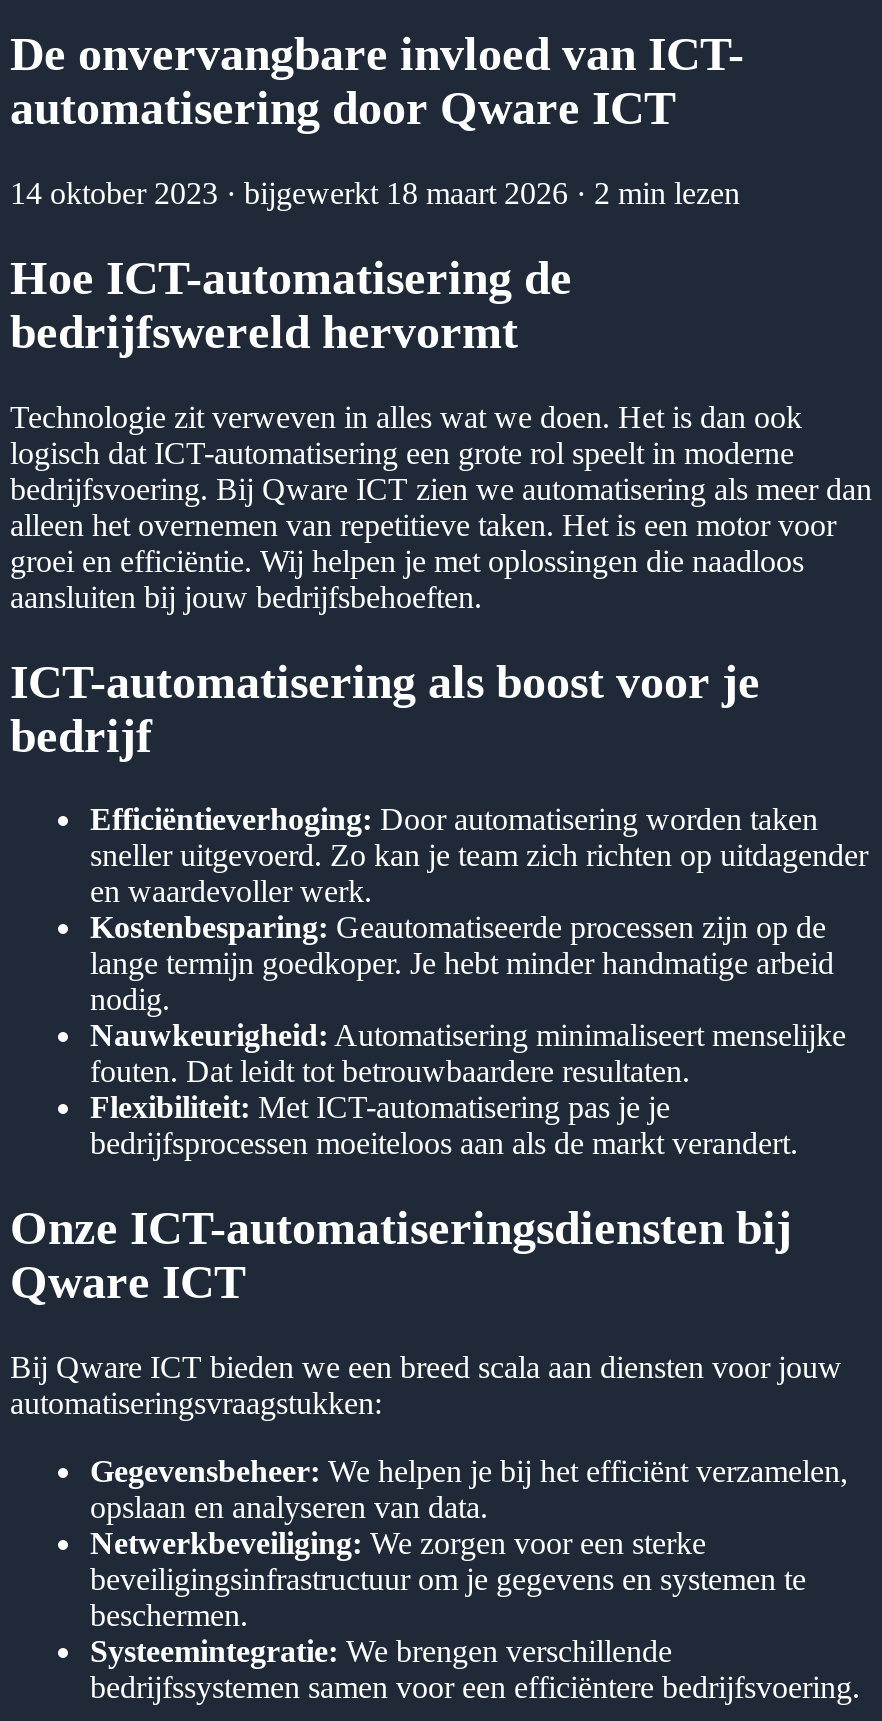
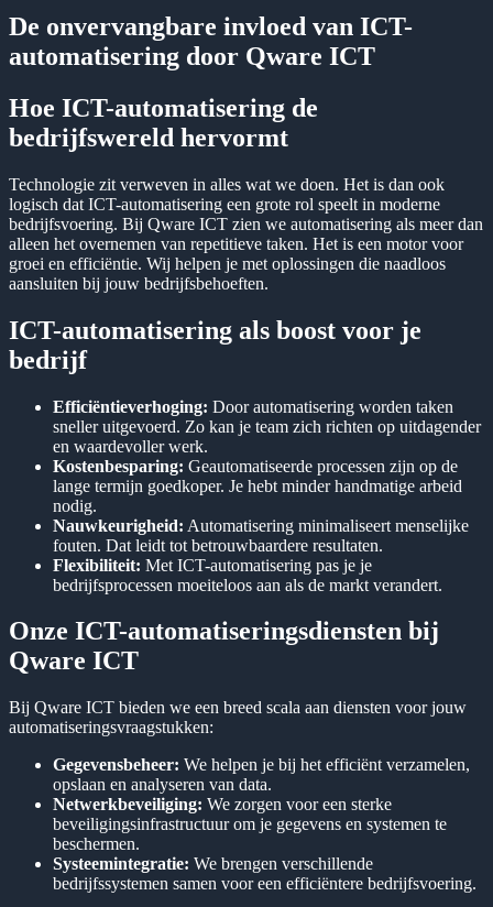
[10,176,740,210] 14 oktober 2023 · bijgewerkt 18 maart 2026 · 2 min lezen -> none

